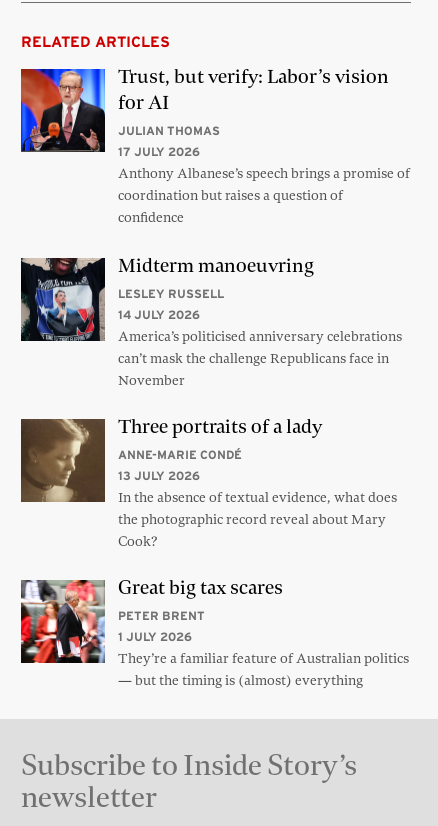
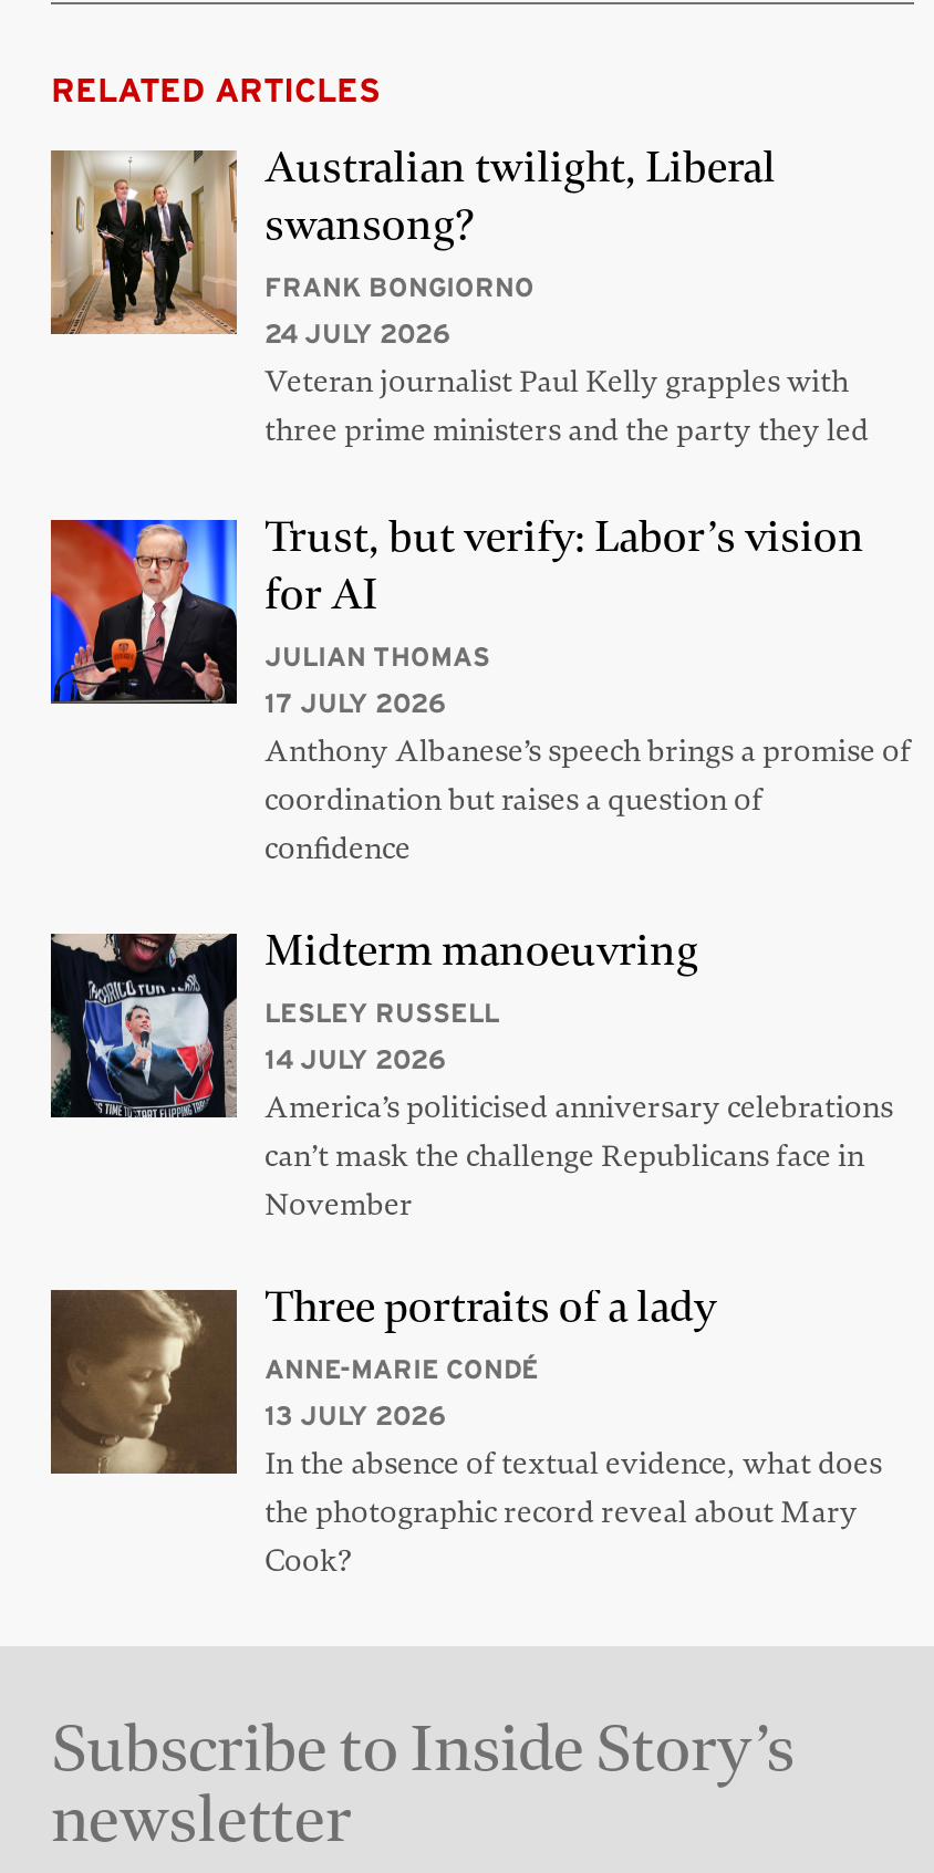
none -> [49,139,869,449] [image] | Australian twilight, Liberal | swansong? | FRANK BONGIORNO | 24 JULY 2026 | Veteran journalist Paul Kelly grapples with | three prime ministers and the party they led
moved [21,64,409,550] -> [51,508,911,1579]: [image] | Trust, but verify: Labor’s vision | for AI | ... | the photographic record reveal about Mary | Cook?
[20,575,408,689] [image] | Great big tax scares | PETER BRENT | 1 JULY 2026 | They’re a familiar feature of Australian politics | — but the timing is (almost) everything -> none

